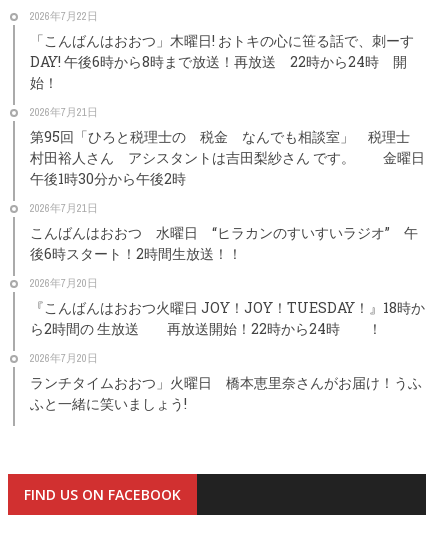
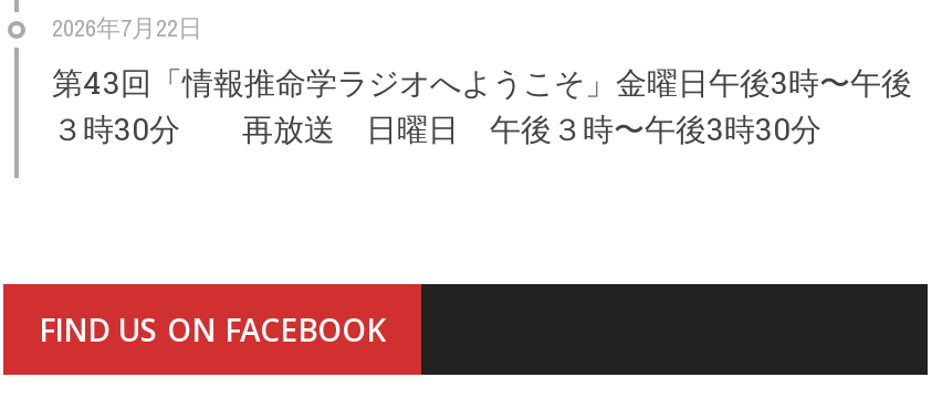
[30,31,425,413] 「こんばんはおおつ」木曜日! おトキの心に笹る話で、刺ーす | DAY! 午後6時から8時まで放送！再放送 22時から24時 開 | 始！ | 2026年7月21日 | 第95回「ひろと税理士の 税金 なんでも相談室」 税理士 | 村田裕人さん アシスタントは吉田梨紗さん です。 金曜日 | 午後1時30分から午後2時 | 2026年7月21日 | こんばんはおおつ 水曜日 “ヒラカンのすいすいラジオ” 午 | 後6時スタート！2時間生放送！！ | 2026年7月20日 | 『こんばんはおおつ火曜日 JOY！JOY！TUESDAY！』18時か | ら2時間の 生放送 再放送開始！22時から24時 ！ | 2026年7月20日 | ランチタイムおおつ」火曜日 橋本恵里奈さんがお届け！うふ | ふと一緒に笑いましょう! -> [52,60,912,149] 第43回「情報推命学ラジオへようこそ」金曜日午後3時〜午後 | ３時30分 再放送 日曜日 午後３時〜午後3時30分

